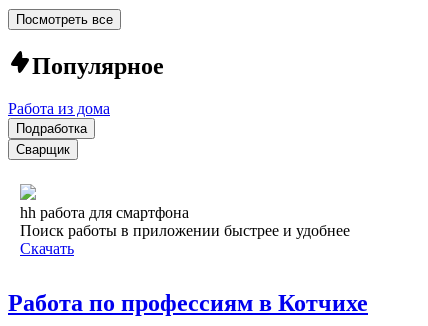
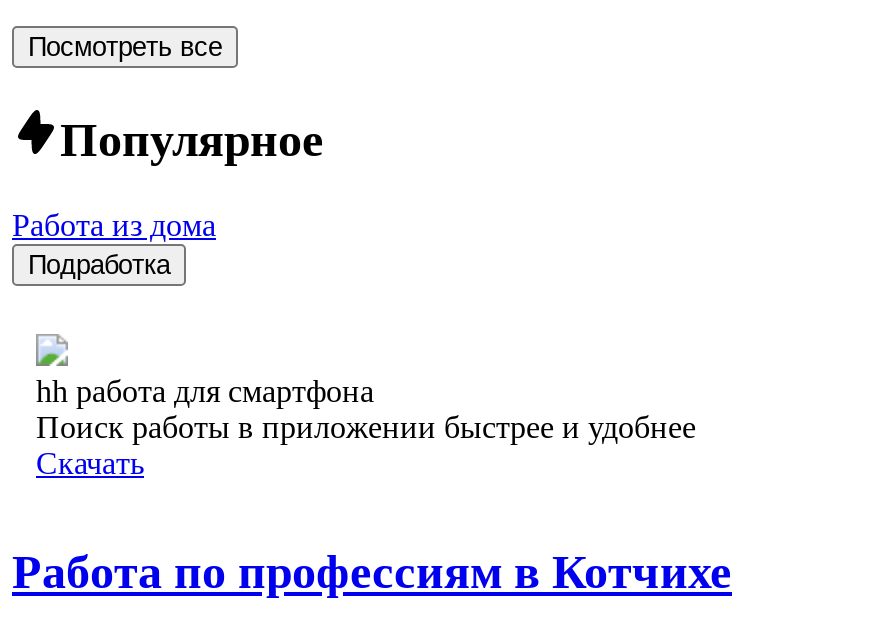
[16,142,70,157] Сварщик -> none

